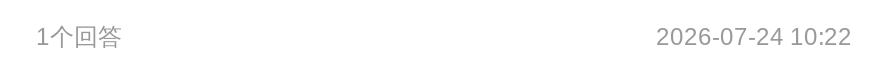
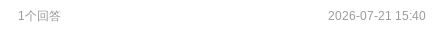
[656,23,852,51] 2026-07-24 10:22 -> [328,9,426,23] 2026-07-21 15:40

